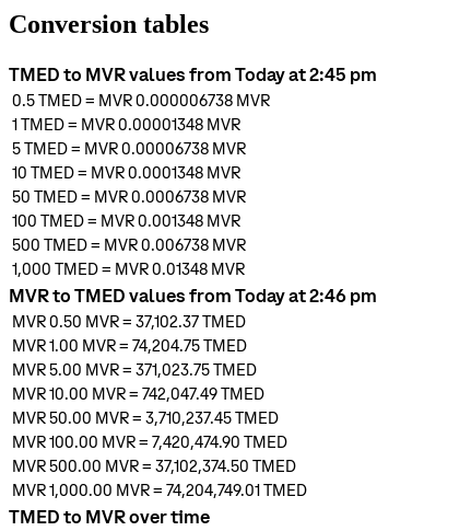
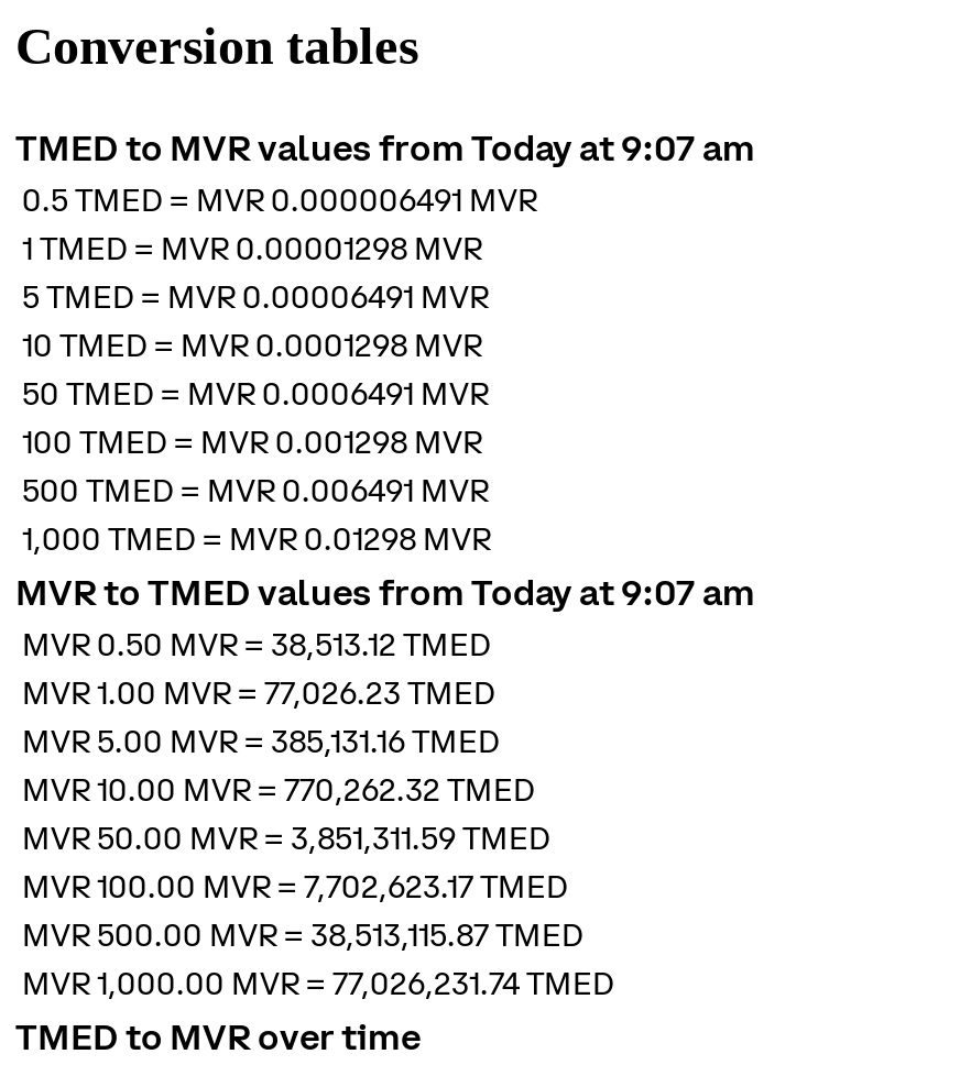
[9,64,377,86] TMED to MVR values from Today at 2:45 pm -> [15,126,755,170] TMED to MVR values from Today at 9:07 am
[12,91,270,111] 0.5 TMED = MVR 0.000006738 MVR -> [22,181,537,221] 0.5 TMED = MVR 0.000006491 MVR
[12,115,240,135] 1 TMED = MVR 0.00001348 MVR -> [22,230,482,269] 1 TMED = MVR 0.00001298 MVR
[12,139,246,159] 5 TMED = MVR 0.00006738 MVR -> [22,278,489,318] 5 TMED = MVR 0.00006491 MVR
[12,163,240,183] 10 TMED = MVR 0.0001348 MVR -> [22,326,482,366] 10 TMED = MVR 0.0001298 MVR
[12,188,246,207] 50 TMED = MVR 0.0006738 MVR -> [22,375,489,414] 50 TMED = MVR 0.0006491 MVR
[12,212,240,231] 100 TMED = MVR 0.001348 MVR -> [22,423,482,463] 100 TMED = MVR 0.001298 MVR
[12,236,246,255] 500 TMED = MVR 0.006738 MVR -> [22,472,489,511] 500 TMED = MVR 0.006491 MVR
[12,260,245,280] 1,000 TMED = MVR 0.01348 MVR -> [22,520,491,560] 1,000 TMED = MVR 0.01298 MVR
[9,285,377,307] MVR to TMED values from Today at 2:46 pm -> [15,571,755,615] MVR to TMED values from Today at 9:07 am
[12,312,246,332] MVR 0.50 MVR = 37,102.37 TMED -> [22,626,491,665] MVR 0.50 MVR = 38,513.12 TMED
[12,336,247,356] MVR 1.00 MVR = 74,204.75 TMED -> [22,674,495,714] MVR 1.00 MVR = 77,026.23 TMED
[12,361,257,380] MVR 5.00 MVR = 371,023.75 TMED -> [22,722,500,762] MVR 5.00 MVR = 385,131.16 TMED
[12,385,264,404] MVR 10.00 MVR = 742,047.49 TMED -> [22,771,535,810] MVR 10.00 MVR = 770,262.32 TMED
[12,409,279,428] MVR 50.00 MVR = 3,710,237.45 TMED -> [22,819,550,859] MVR 50.00 MVR = 3,851,311.59 TMED
[12,433,287,452] MVR 100.00 MVR = 7,420,474.90 TMED -> [22,868,568,907] MVR 100.00 MVR = 7,702,623.17 TMED
[12,457,296,477] MVR 500.00 MVR = 37,102,374.50 TMED -> [22,916,583,956] MVR 500.00 MVR = 38,513,115.87 TMED
[12,481,307,501] MVR 1,000.00 MVR = 74,204,749.01 TMED -> [22,964,614,1004] MVR 1,000.00 MVR = 77,026,231.74 TMED

